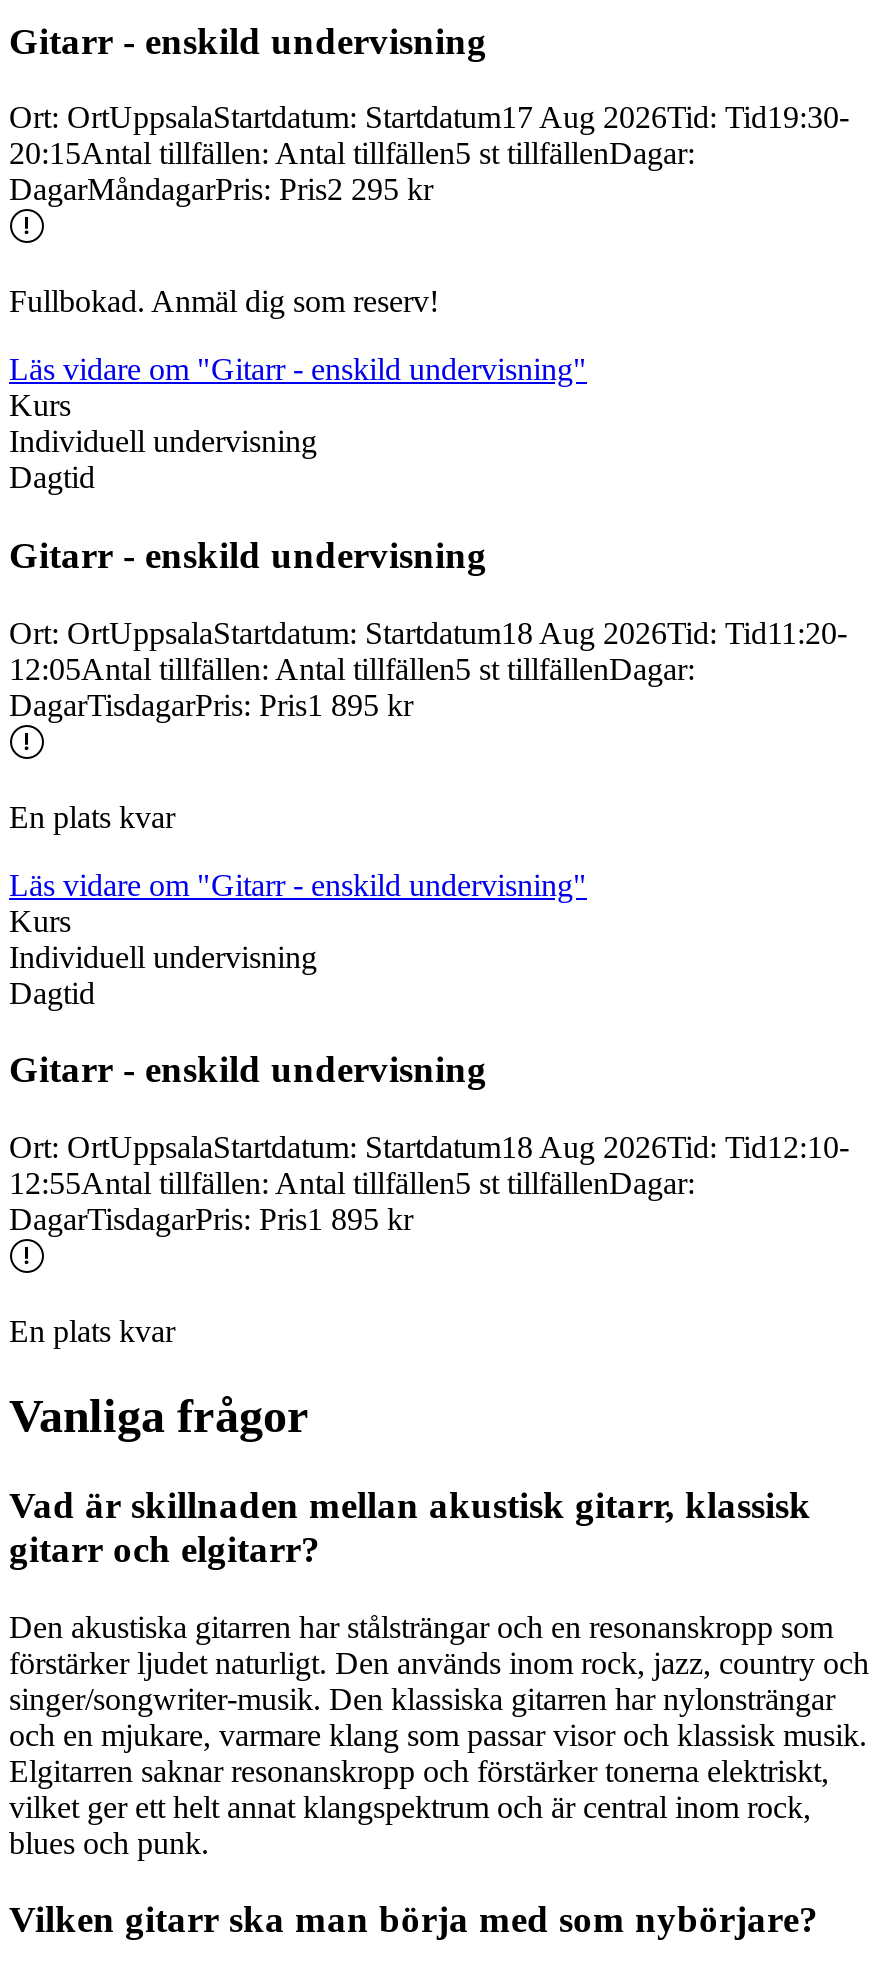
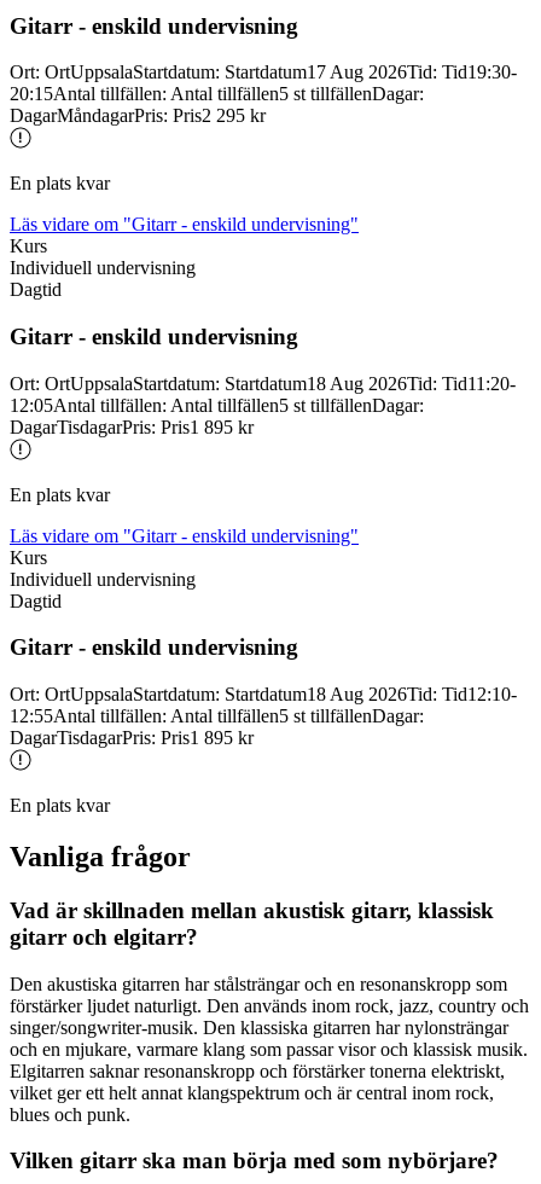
[9,284,439,318] Fullbokad. Anmäl dig som reserv! -> [10,173,110,194] En plats kvar

